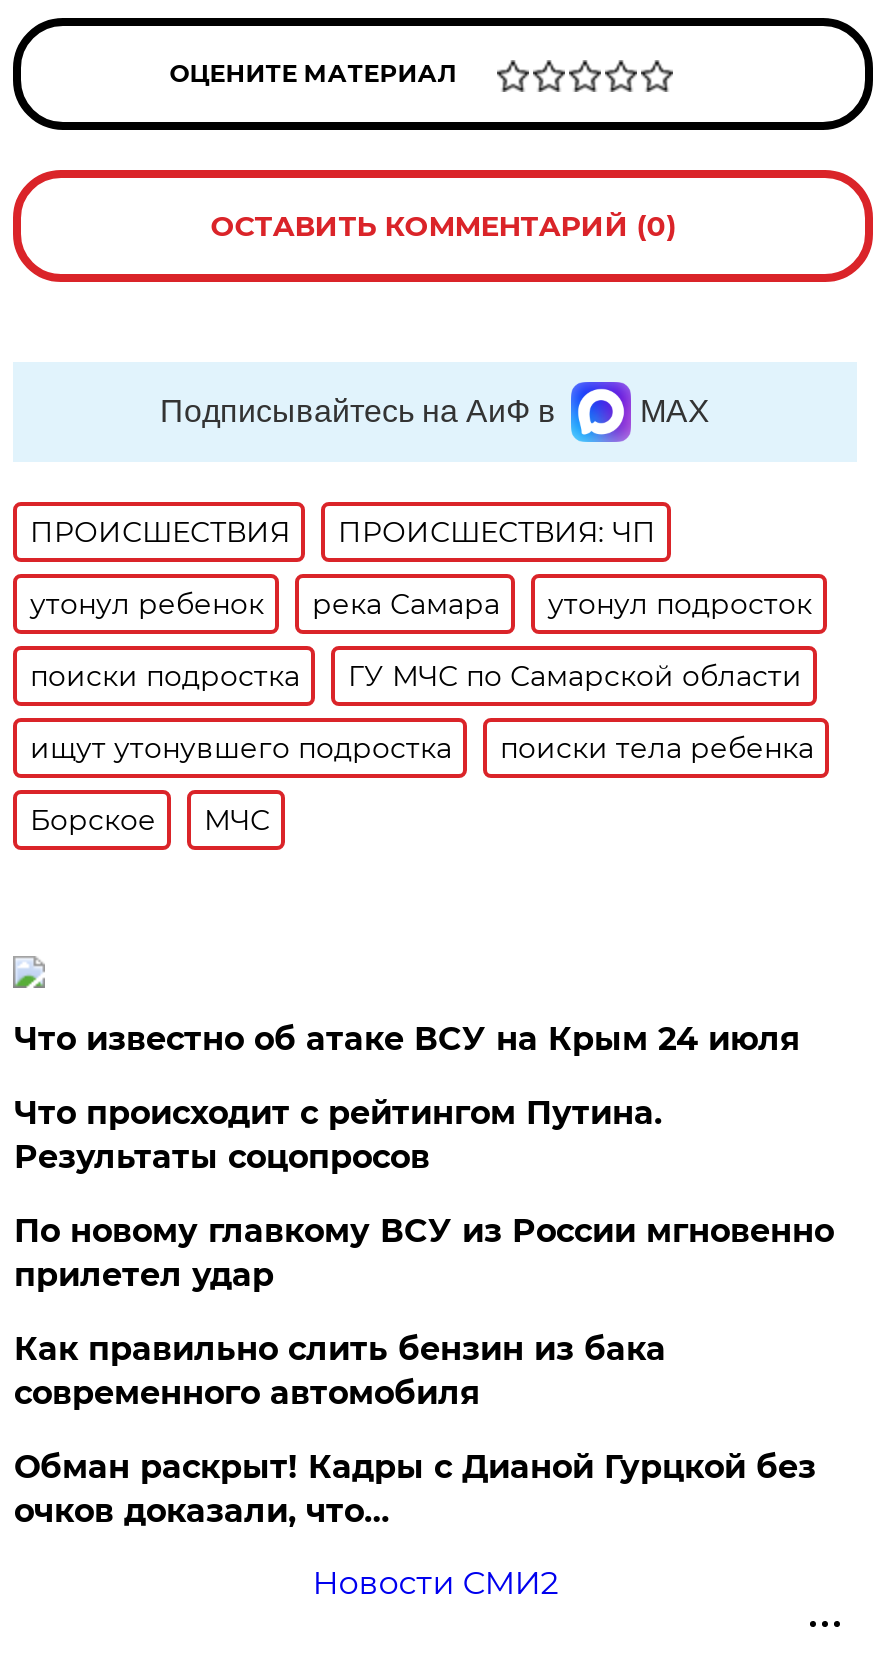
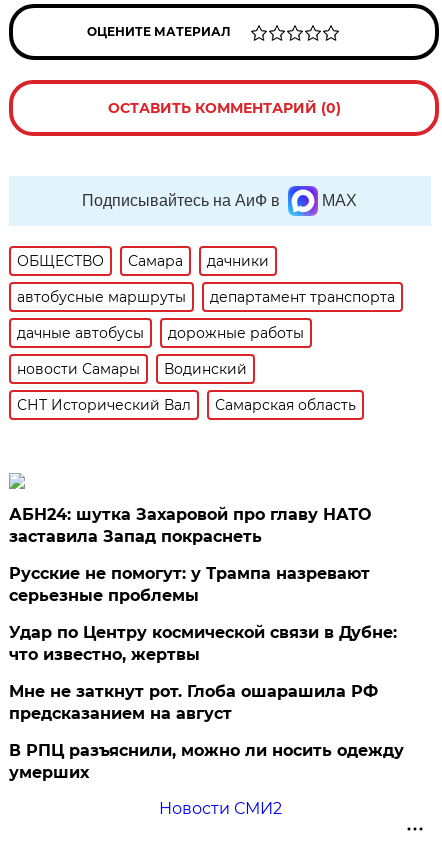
[30,514,656,550] ПРОИСШЕСТВИЯ | ПРОИСШЕСТВИЯ: ЧП -> [17,252,269,270] ОБЩЕСТВО | Самара | дачники
[30,586,812,622] утонул ребенок | река Самара | утонул подросток -> [17,288,395,306] автобусные маршруты | департамент транспорта
[30,658,802,694] поиски подростка | ГУ МЧС по Самарской области -> [17,324,304,342] дачные автобусы | дорожные работы
[30,730,814,766] ищут утонувшего подростка | поиски тела ребенка -> [17,360,247,378] новости Самары | Водинский
[30,802,270,838] Борское | МЧС -> [17,396,356,414] СНТ Исторический Вал | Самарская область
[14,1020,800,1058] Что известно об атаке ВСУ на Крым 24 июля -> [9,505,371,546] АБН24: шутка Захаровой про главу НАТО | заставила Запад покраснеть
[14,1094,662,1176] Что происходит с рейтингом Путина. | Результаты соцопросов -> [9,564,370,605] Русские не помогут: у Трампа назревают | серьезные проблемы
[14,1212,834,1294] По новому главкому ВСУ из России мгновенно | прилетел удар -> [9,623,397,664] Удар по Центру космической связи в Дубне: | что известно, жертвы
[14,1330,666,1412] Как правильно слить бензин из бака | современного автомобиля -> [9,682,378,723] Мне не заткнут рот. Глоба ошарашила РФ | предсказанием на август
[14,1448,816,1530] Обман раскрыт! Кадры с Дианой Гурцкой без | очков доказали, что… -> [9,741,404,782] В РПЦ разъяснили, можно ли носить одежду | умерших

